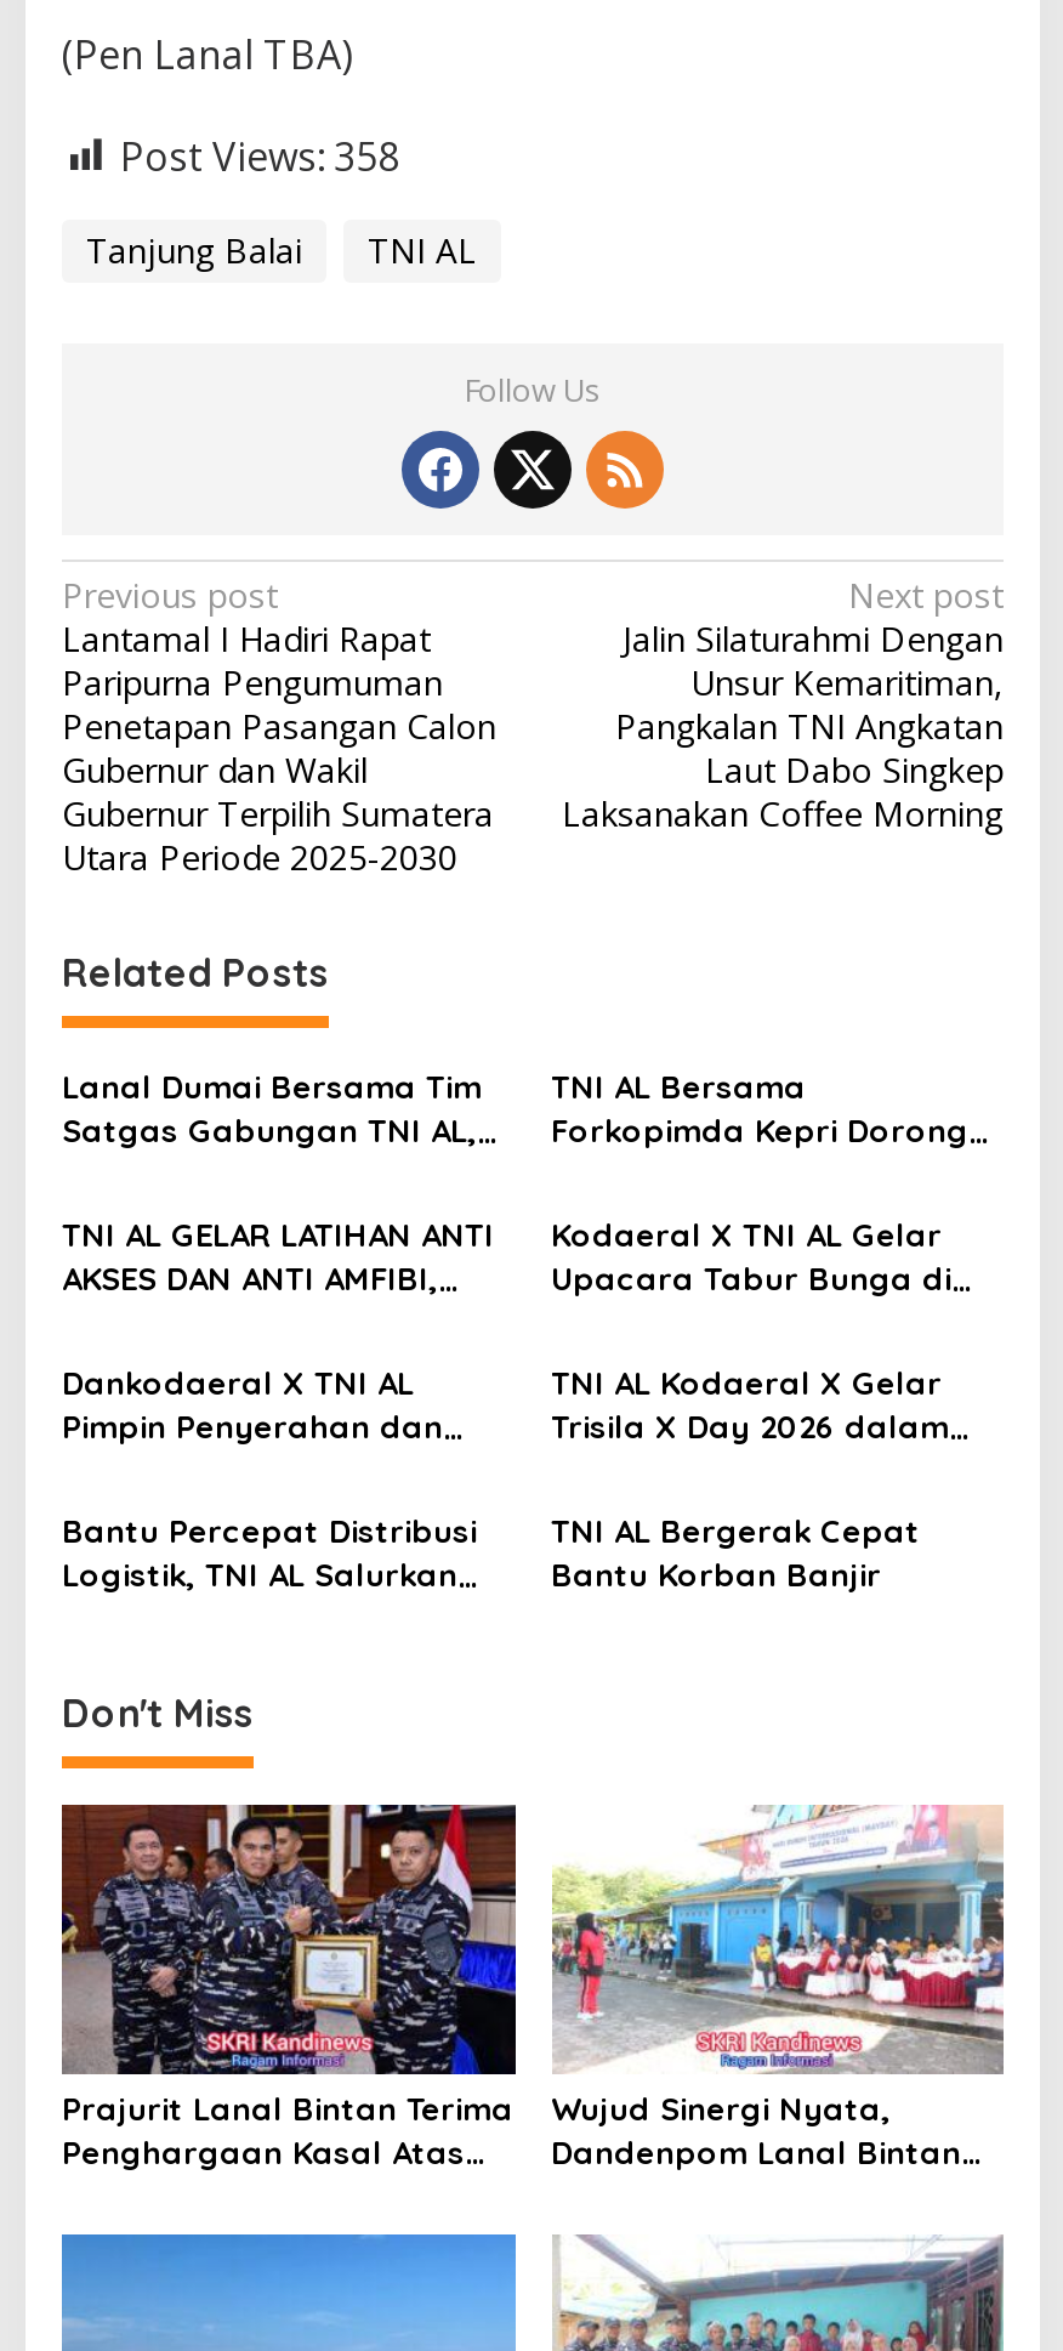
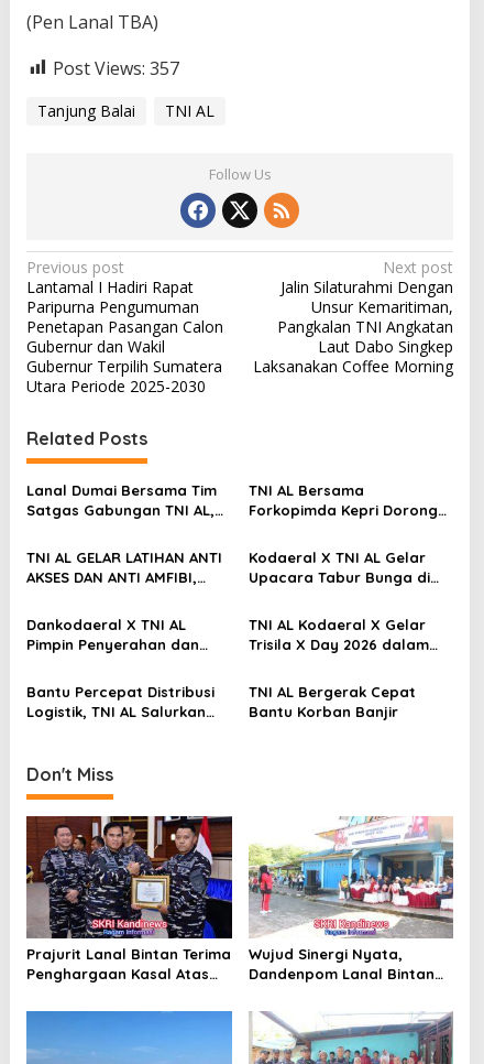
[120,129,399,183] Post Views: 358 -> [53,56,179,80] Post Views: 357

